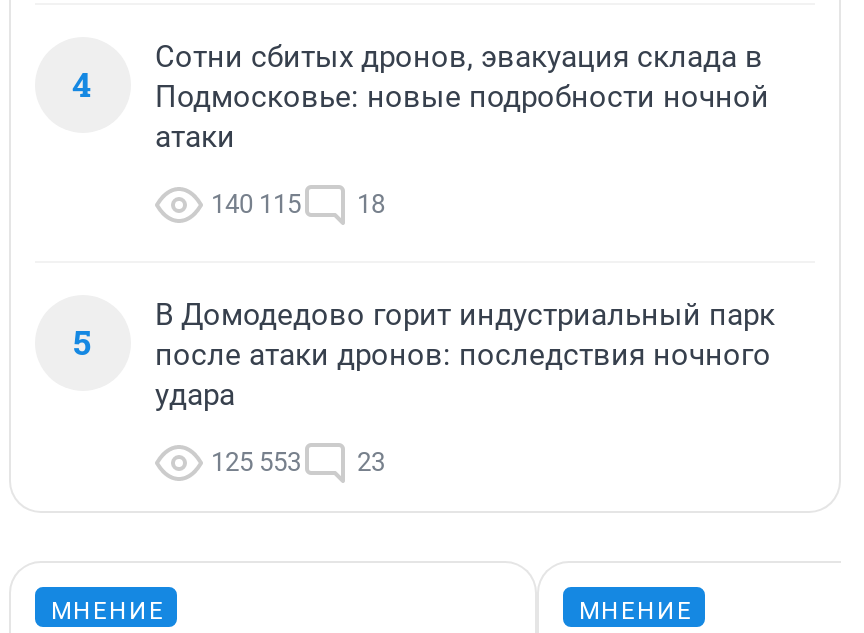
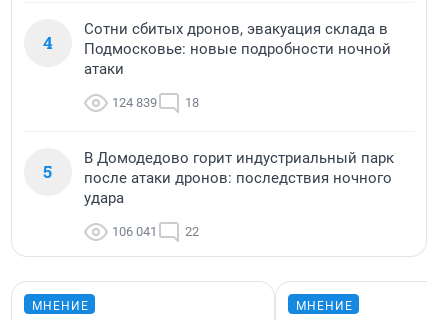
[211,188,385,218] 140 115 18 -> [112,95,199,110] 124 839 18
[211,446,301,476] 125 553 -> [112,224,157,239] 106 041
[357,446,385,476] 23 -> [185,224,199,239] 22

